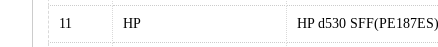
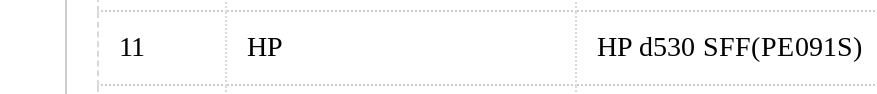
[297,16,438,31] HP d530 SFF(PE187ES) -> [597,32,863,62] HP d530 SFF(PE091S)

